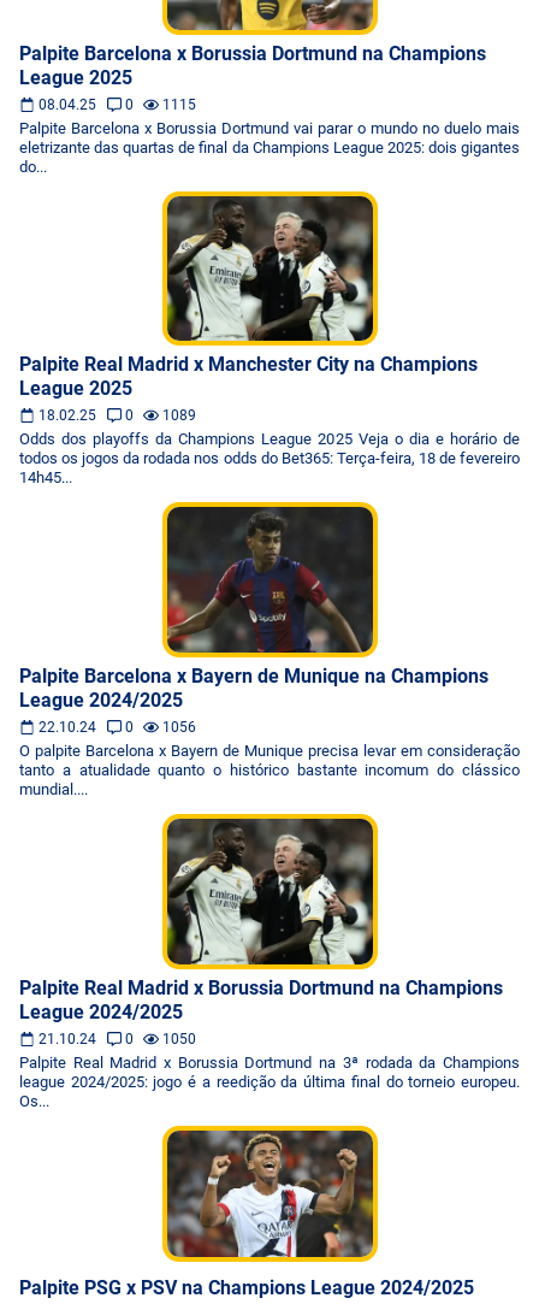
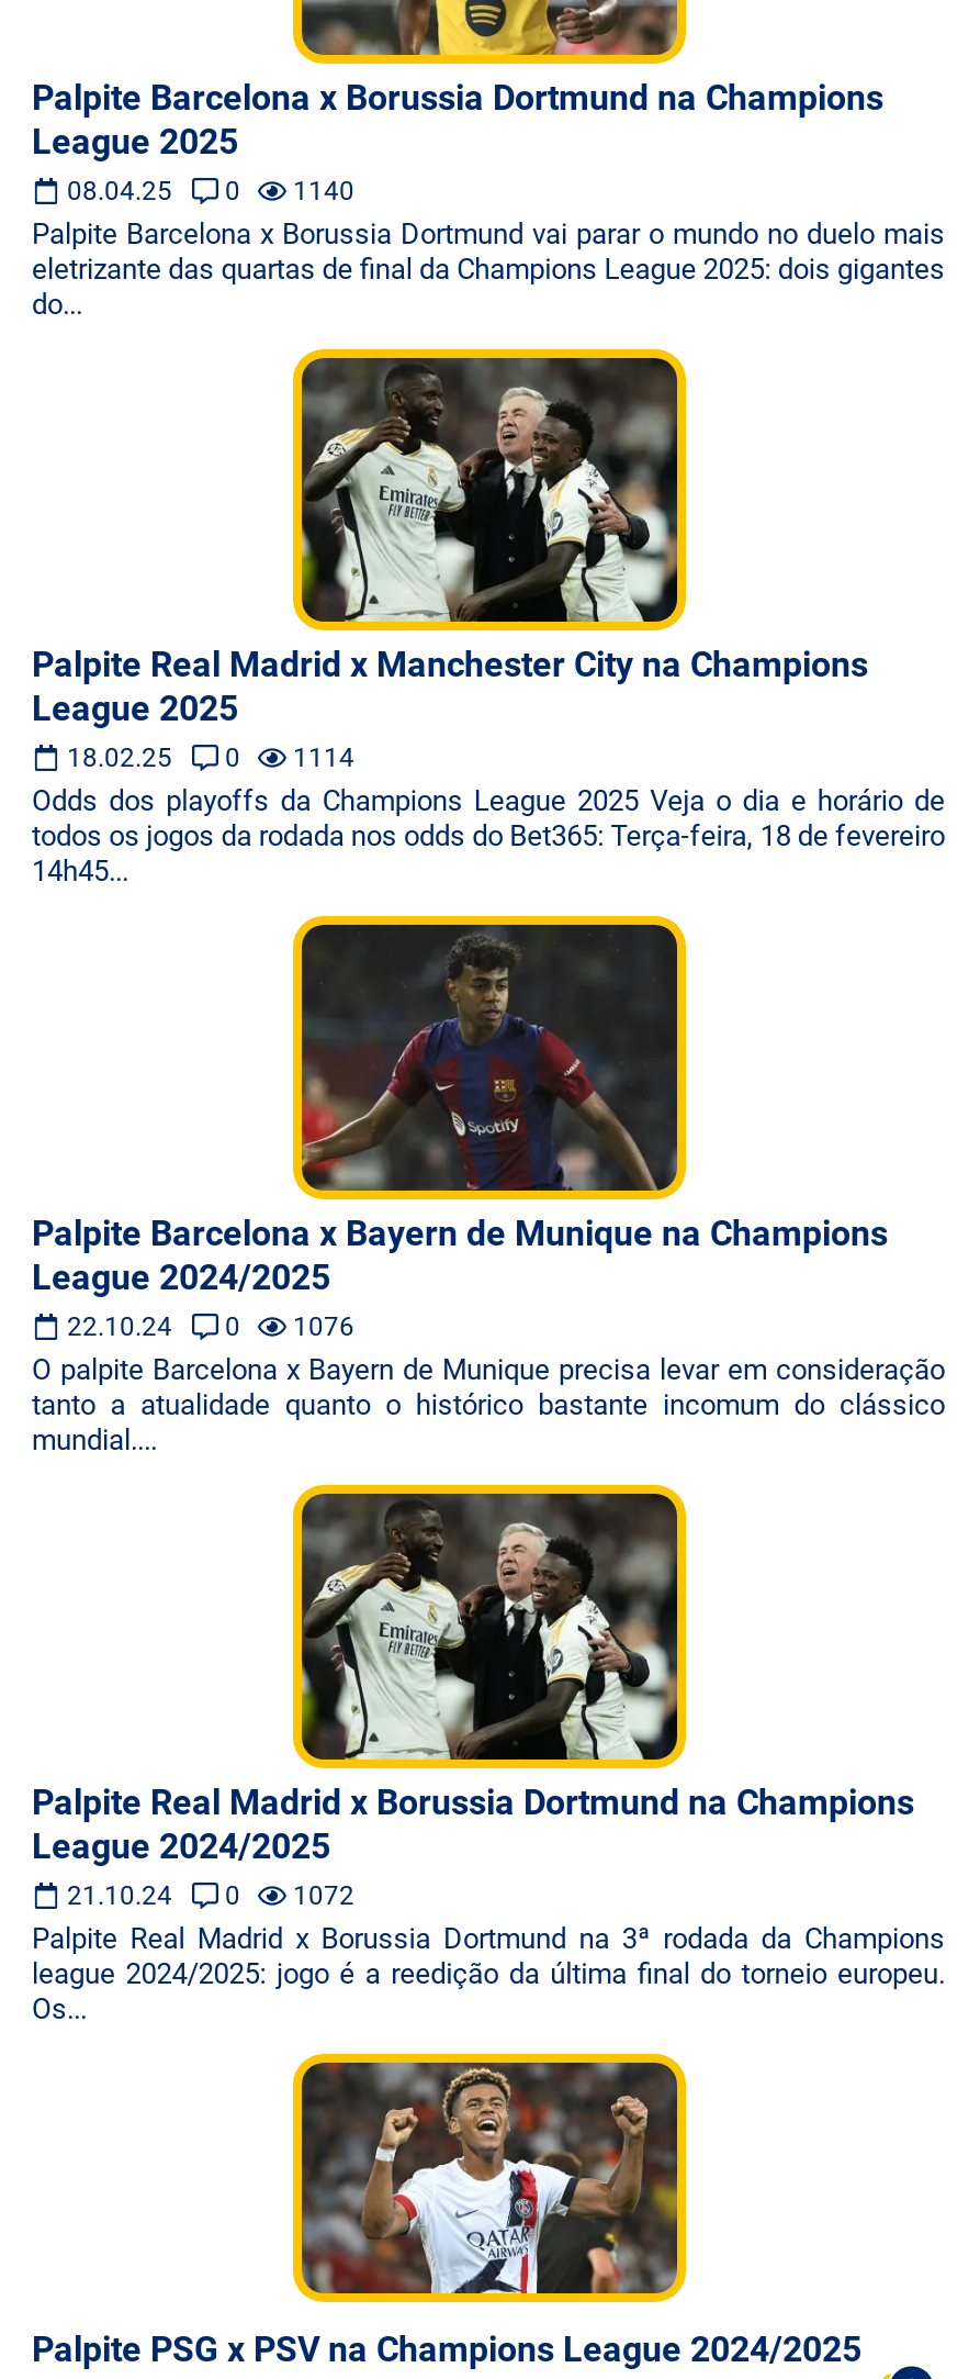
[38,96,196,113] 08.04.25 0 1115 -> [67,175,354,206] 08.04.25 0 1140
[38,407,196,424] 18.02.25 0 1089 -> [67,743,354,774] 18.02.25 0 1114
[38,719,196,736] 22.10.24 0 1056 -> [67,1311,354,1342] 22.10.24 0 1076
[38,1030,196,1047] 21.10.24 0 1050 -> [67,1879,354,1910] 21.10.24 0 1072

